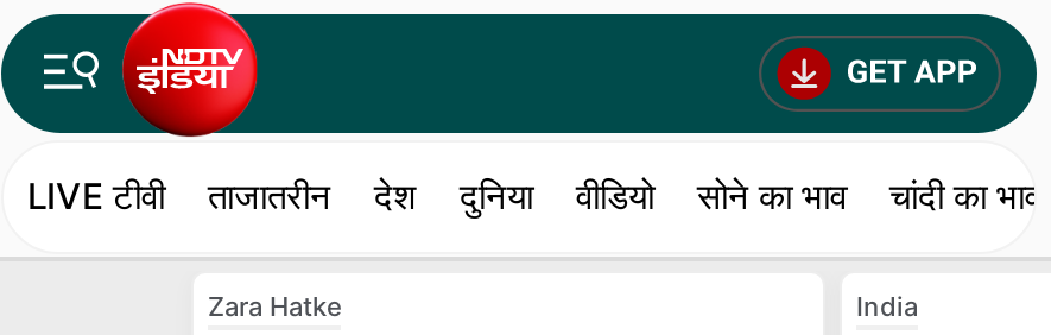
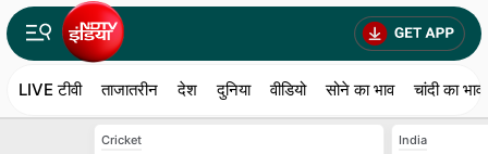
[208,290,341,323] Zara Hatke -> [101,132,142,147] Cricket

